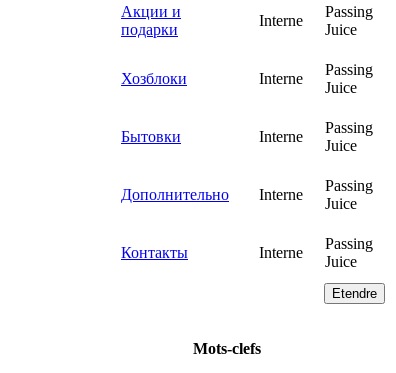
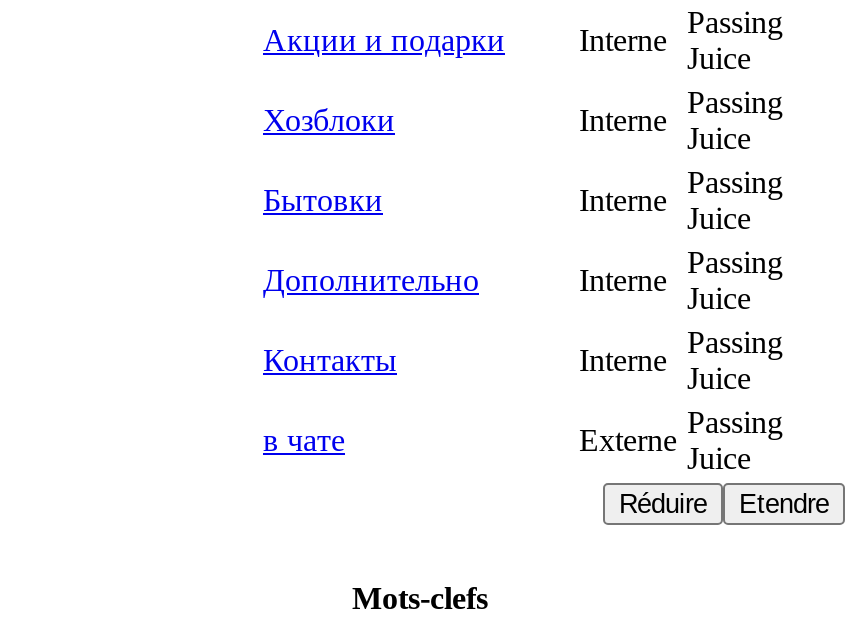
moved [121,235,373,270] -> [263,326,783,396]: Контакты | Interne | Passing | Juice
none -> [263,424,677,458] в чате | Externe
none -> [687,406,783,476] Passing | Juice
none -> [619,490,707,520] Réduire

